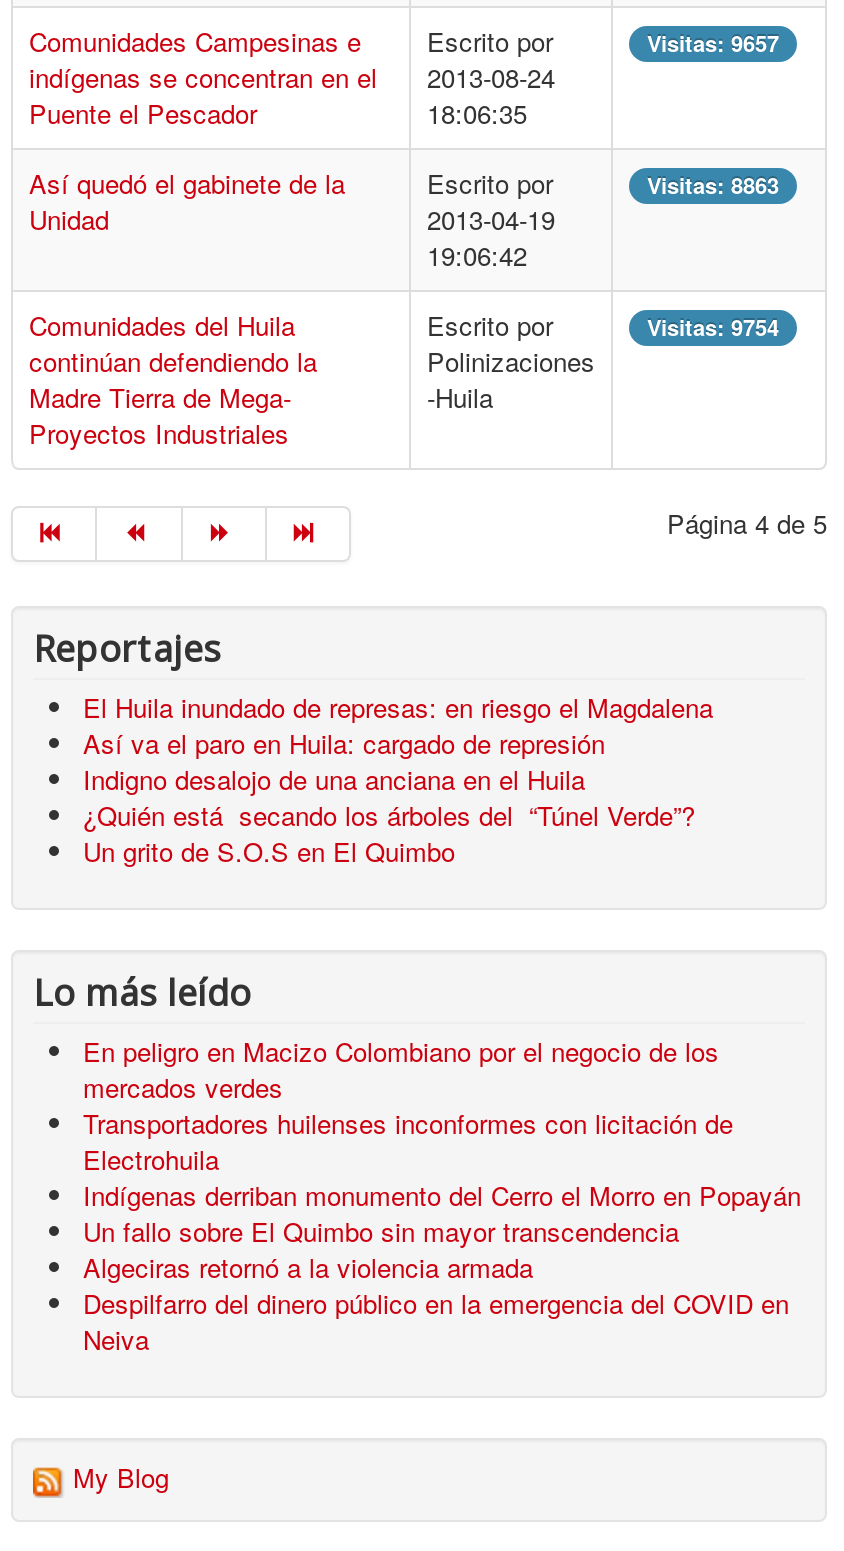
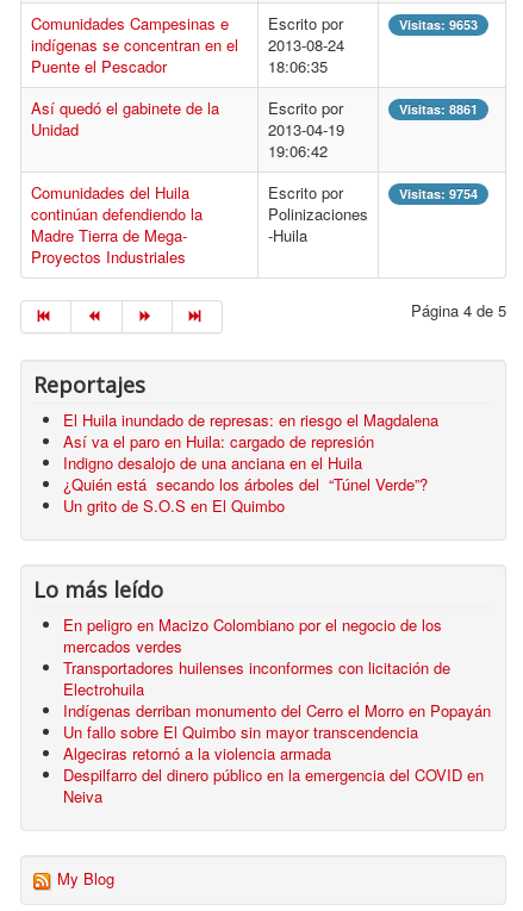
[647,28,779,58] Visitas: 9657 -> [399,15,478,33] Visitas: 9653
[647,170,779,200] Visitas: 8863 -> [399,100,478,118] Visitas: 8861

